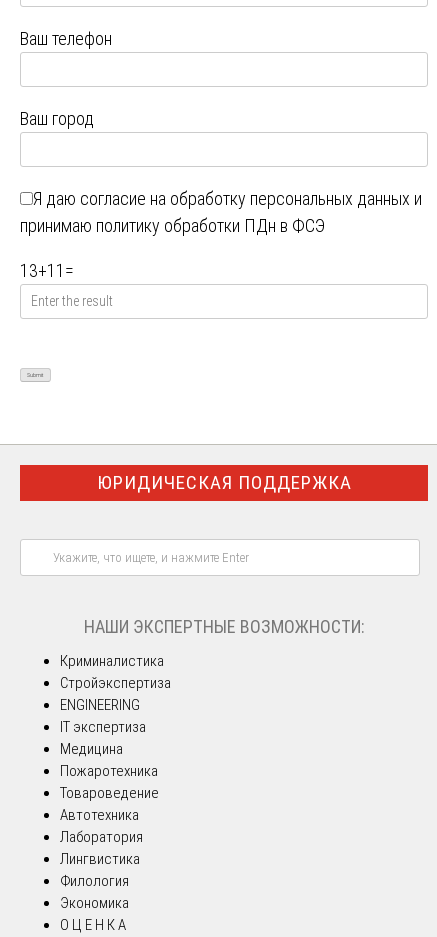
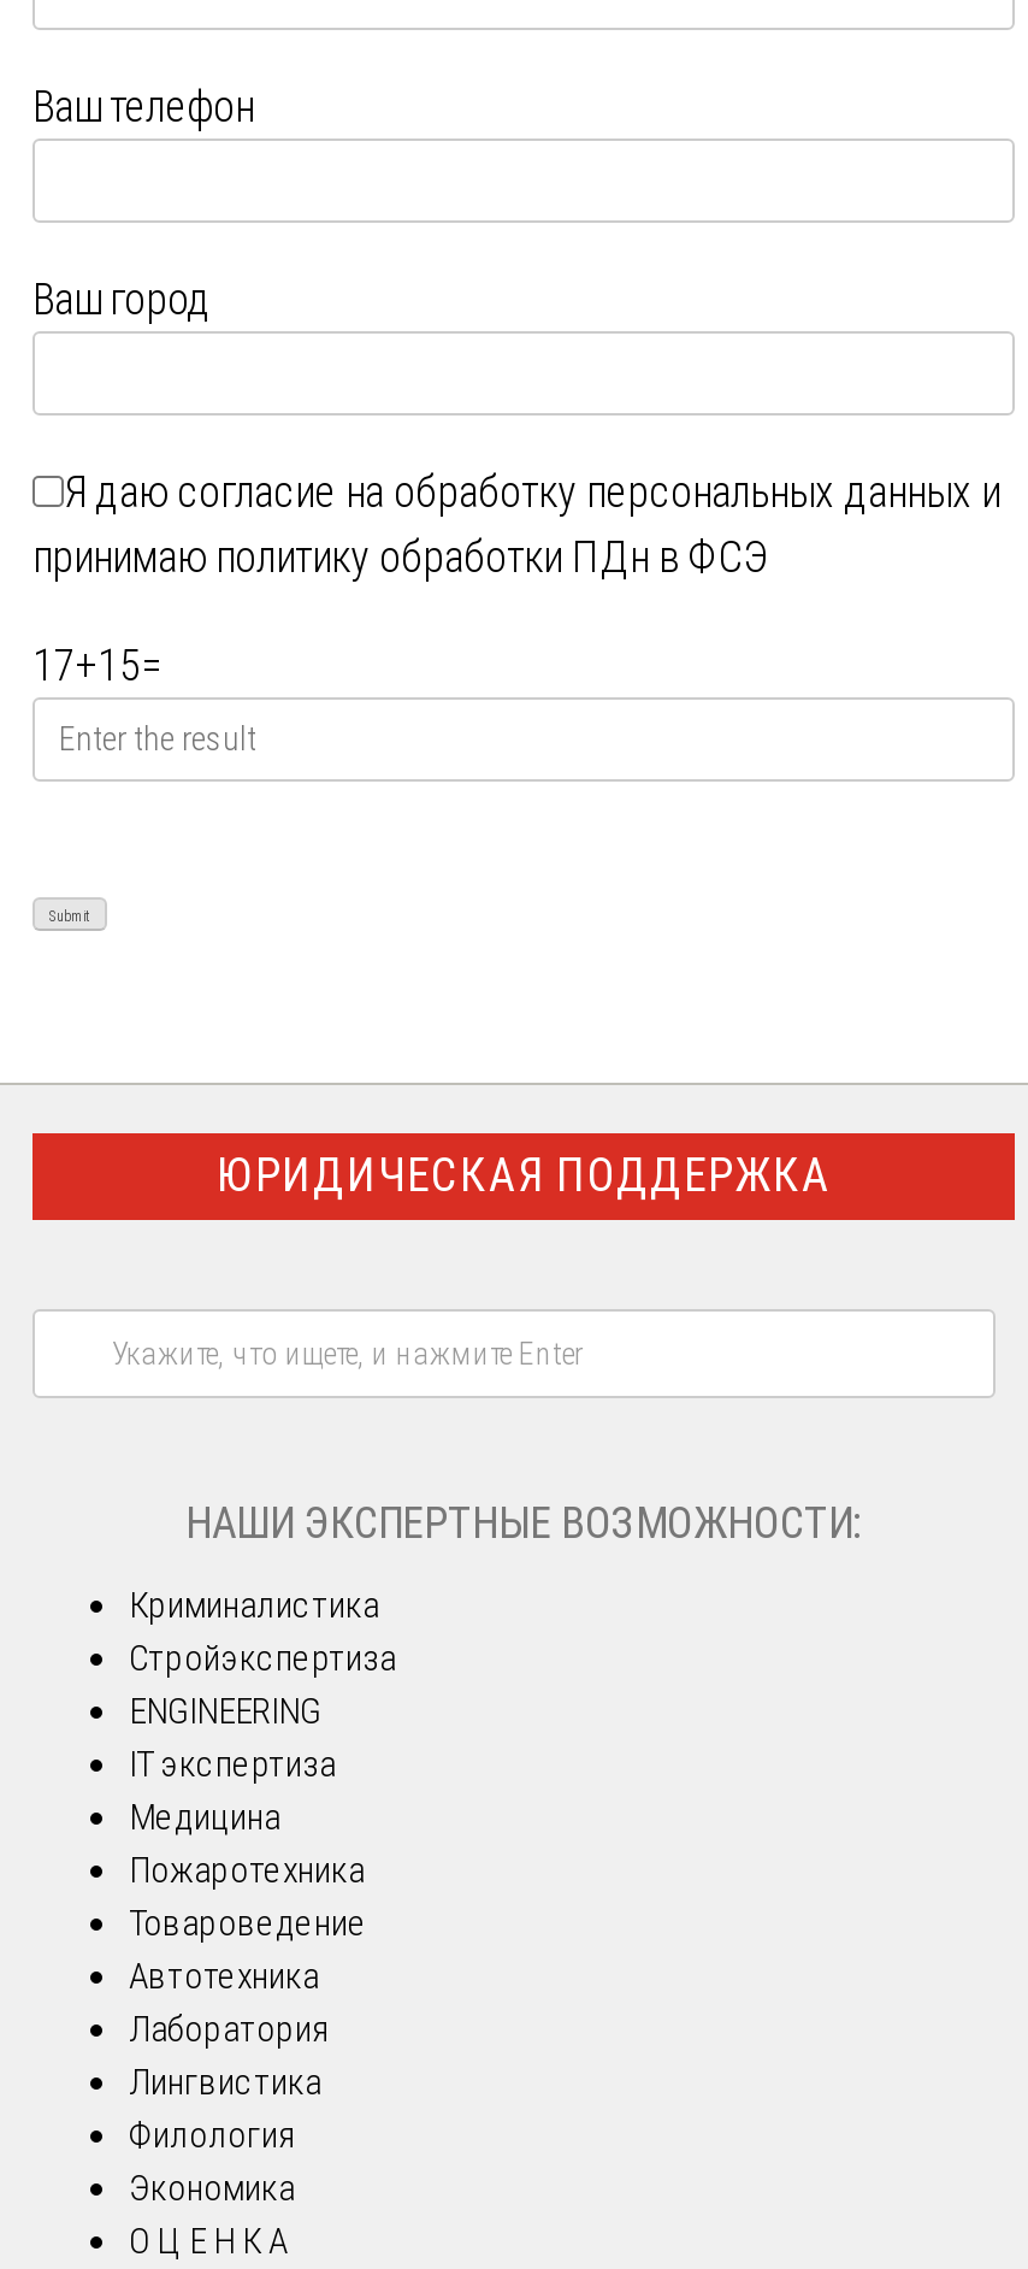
[20,260,74,281] 13+11= -> [33,639,163,690] 17+15=

